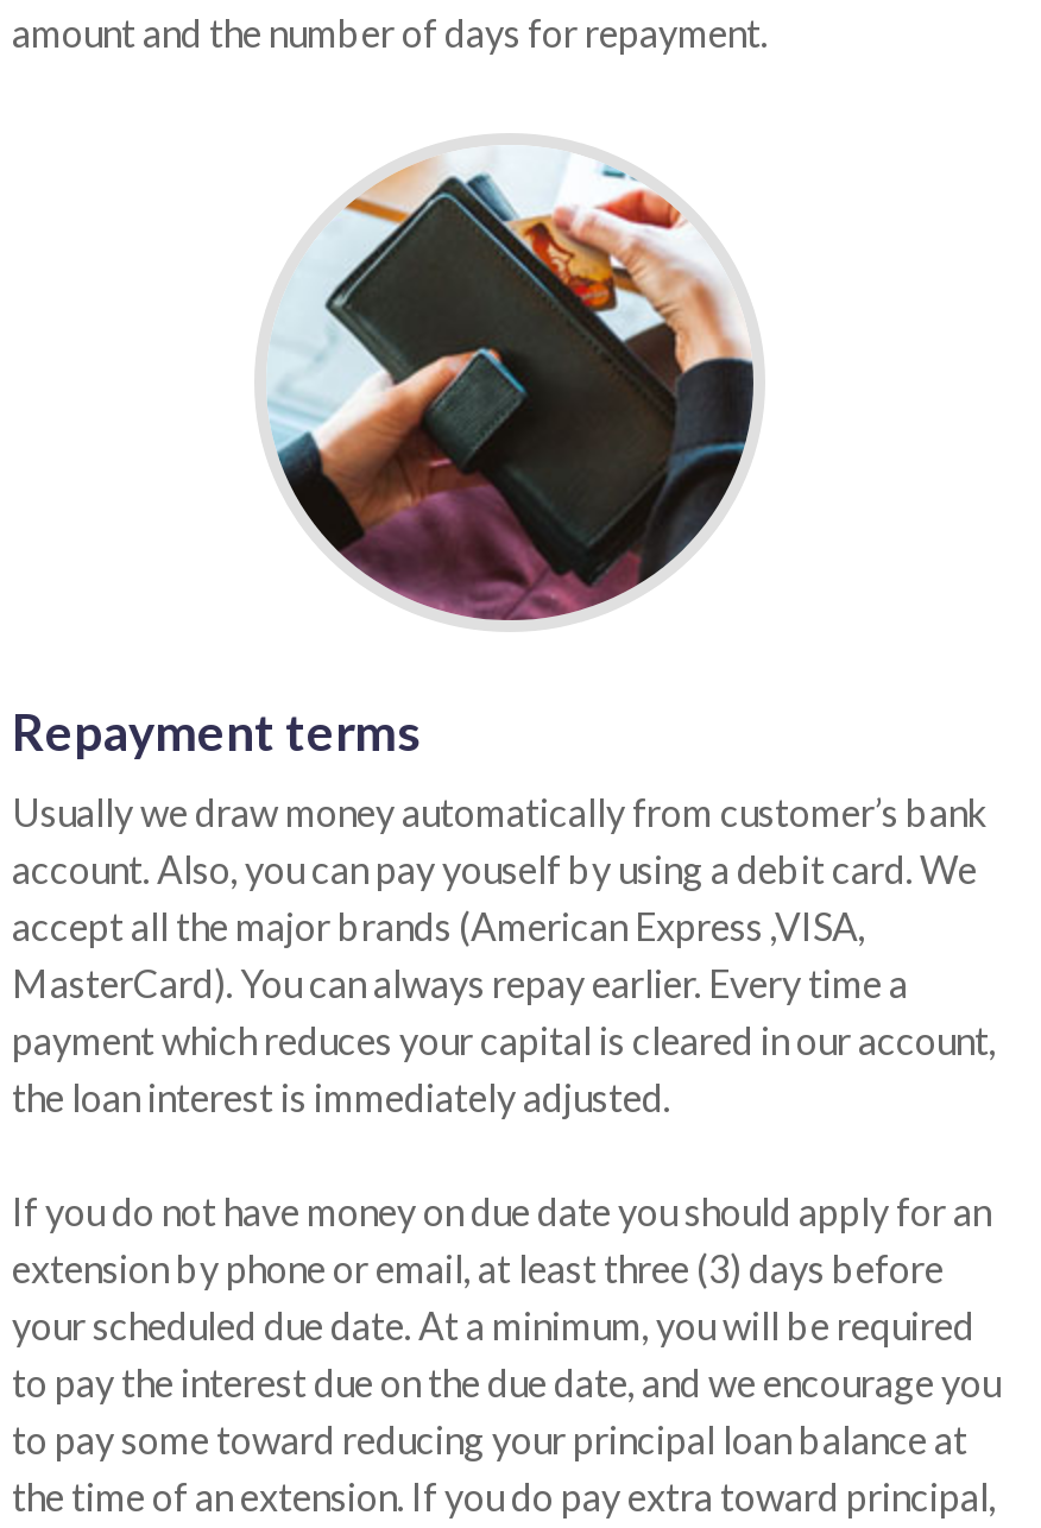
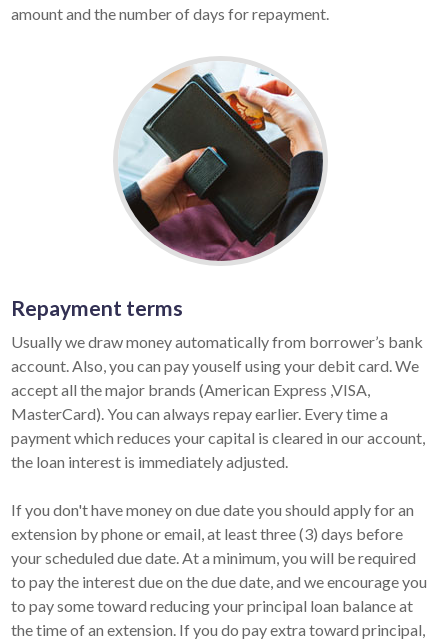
[12,789,989,891] Usually we draw money automatically from customer’s bank | account. Also, you can pay youself by using a debit card. We -> [11,332,423,375] Usually we draw money automatically from borrower’s bank | account. Also, you can pay youself using your debit card. We
[12,1188,991,1233] If you do not have money on due date you should apply for an -> [11,500,414,519] If you don't have money on due date you should apply for an

